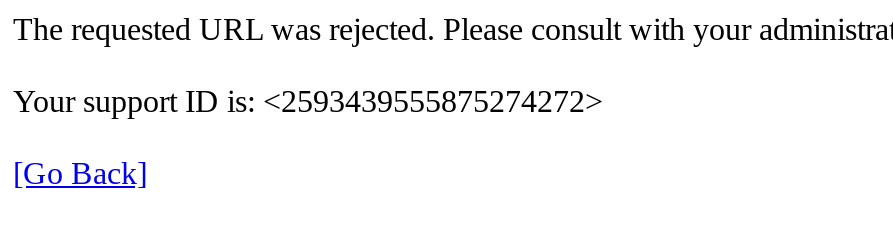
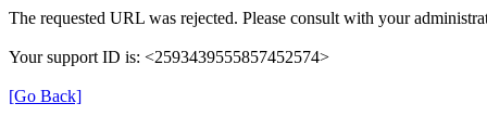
[13,84,603,118] Your support ID is: <2593439555875274272> -> [9,48,329,66] Your support ID is: <2593439555857452574>

